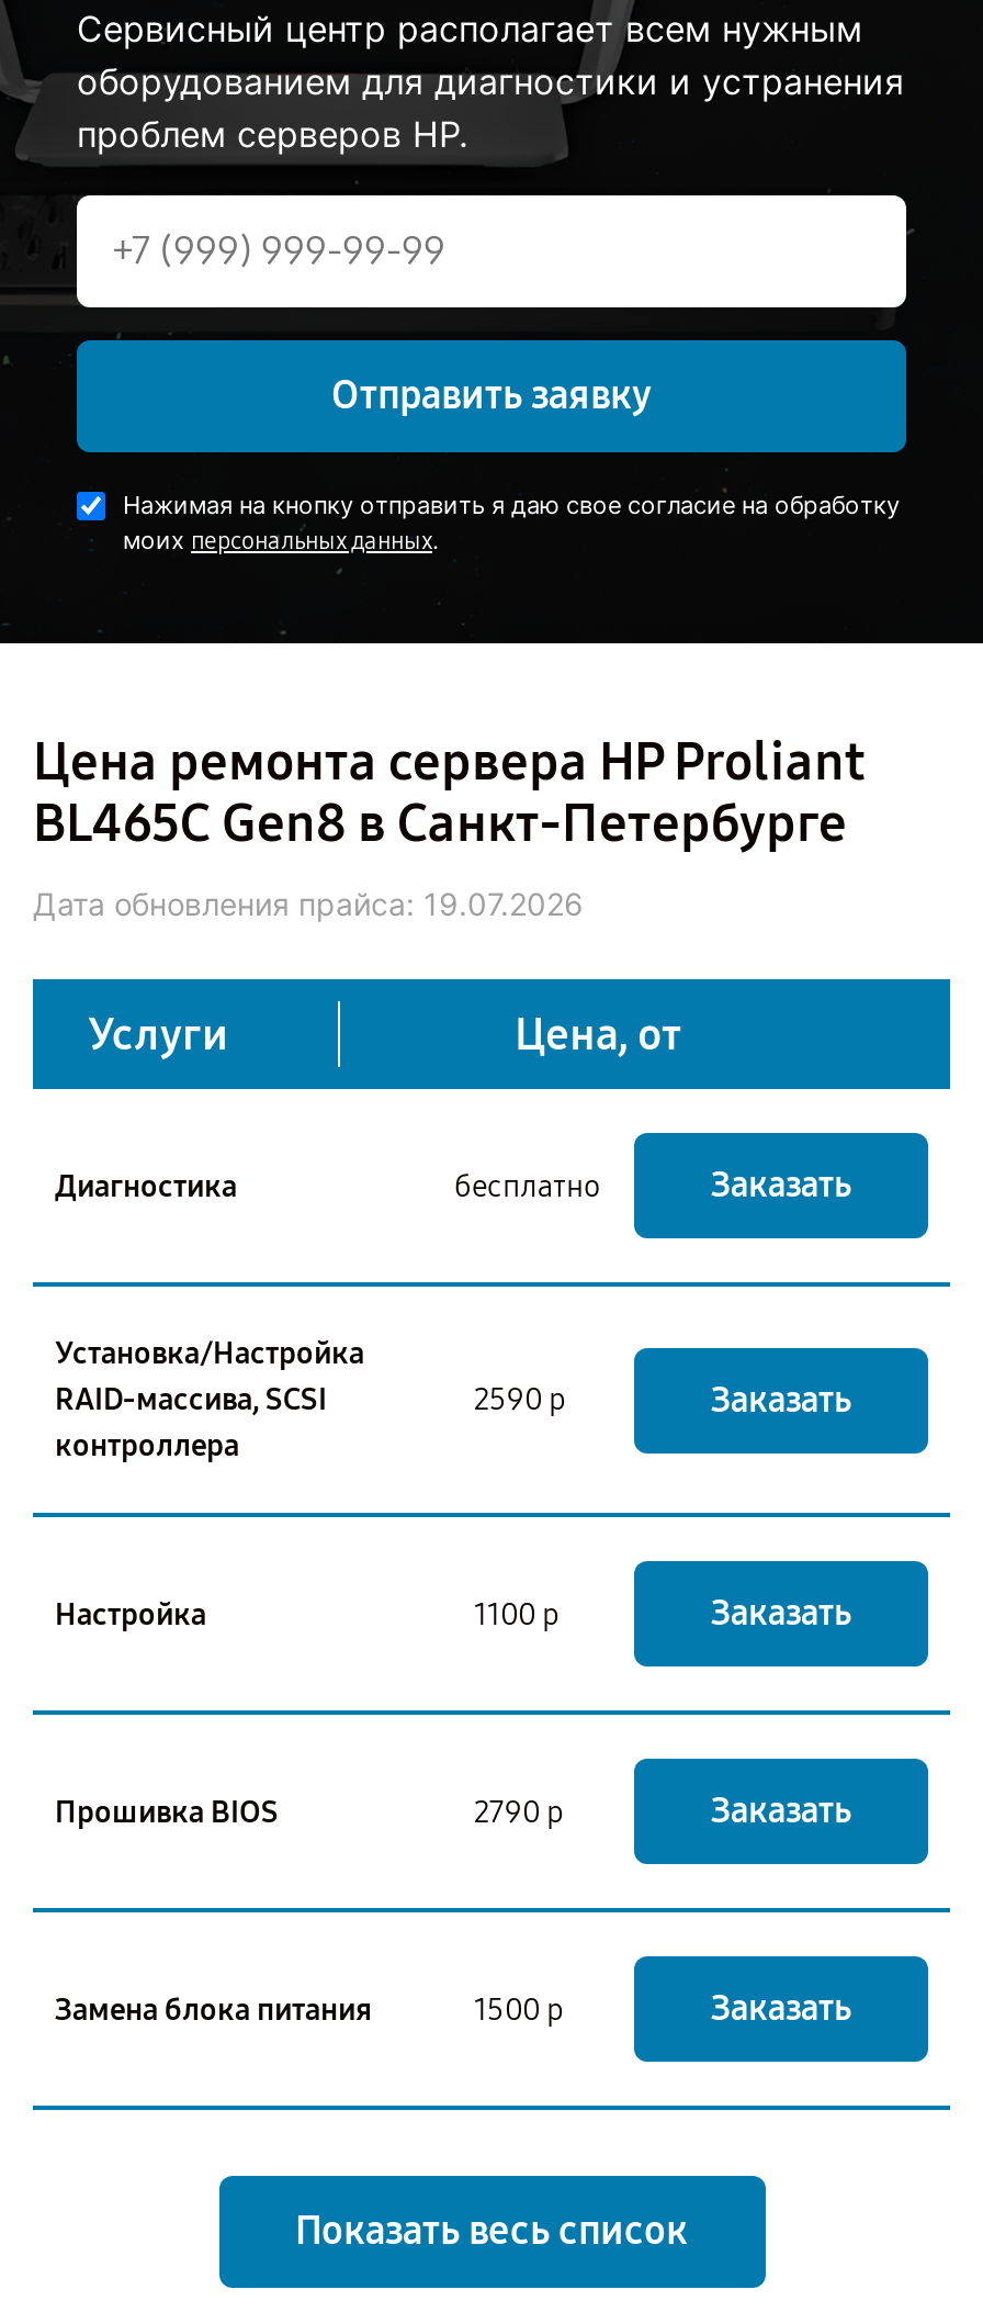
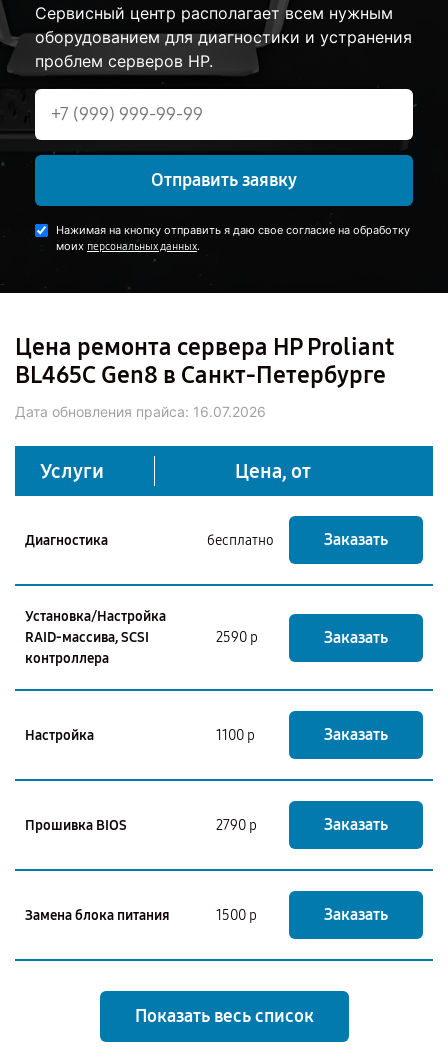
[33,885,584,922] Дата обновления прайса: 19.07.2026 -> [15,403,266,420] Дата обновления прайса: 16.07.2026

